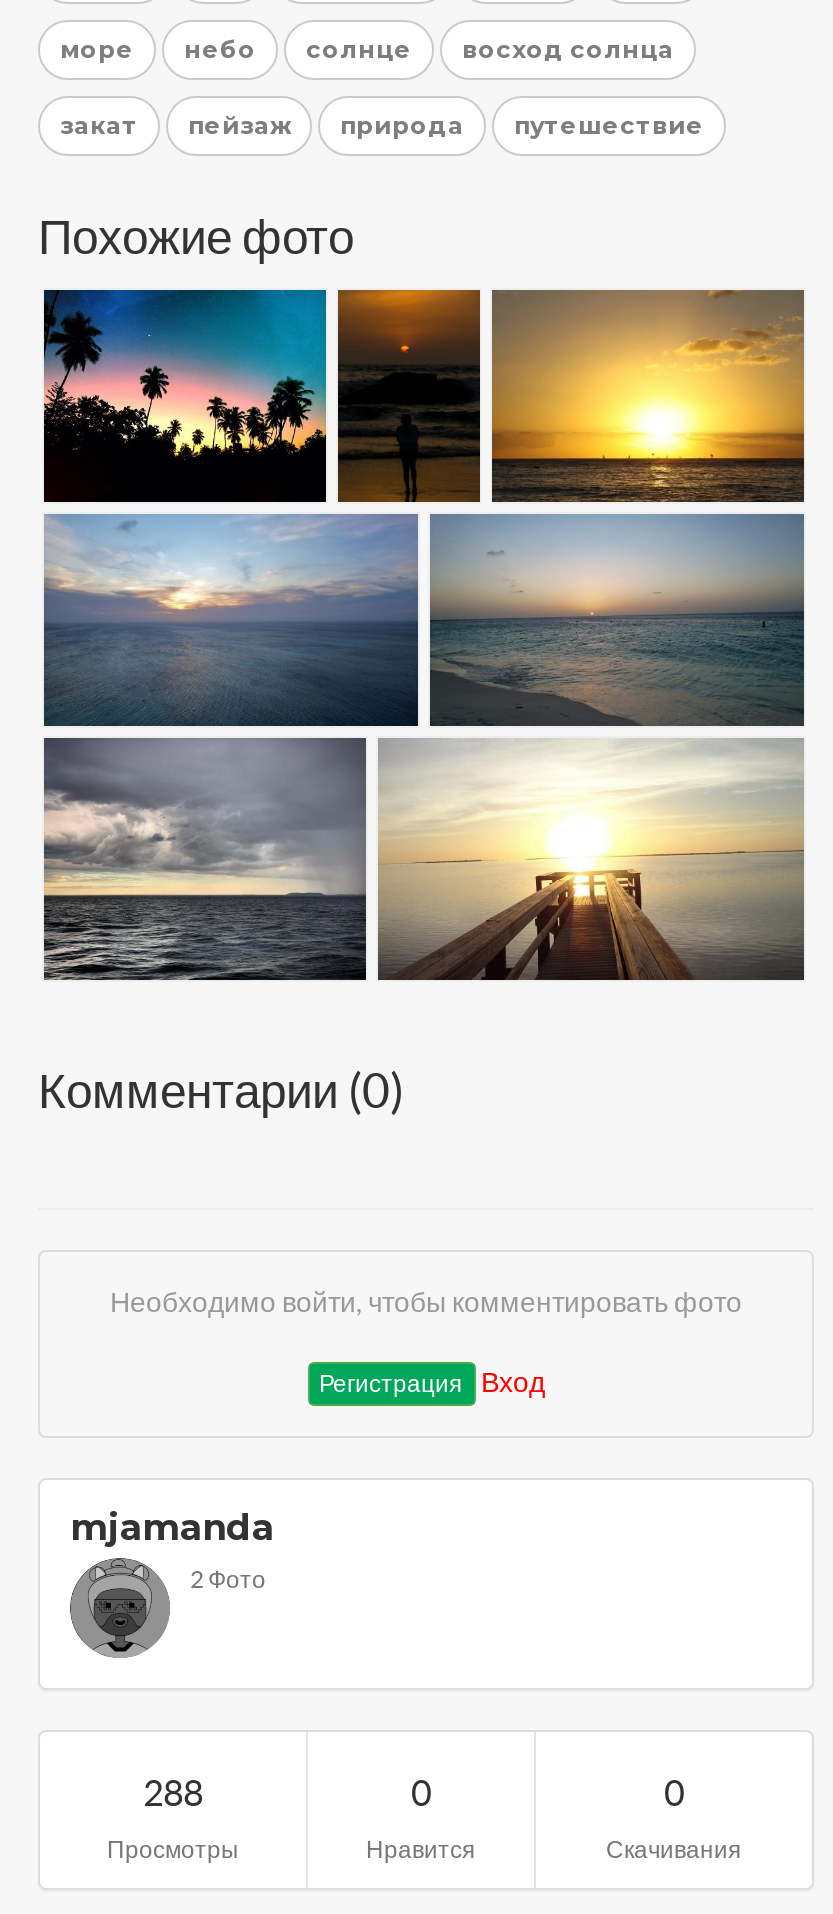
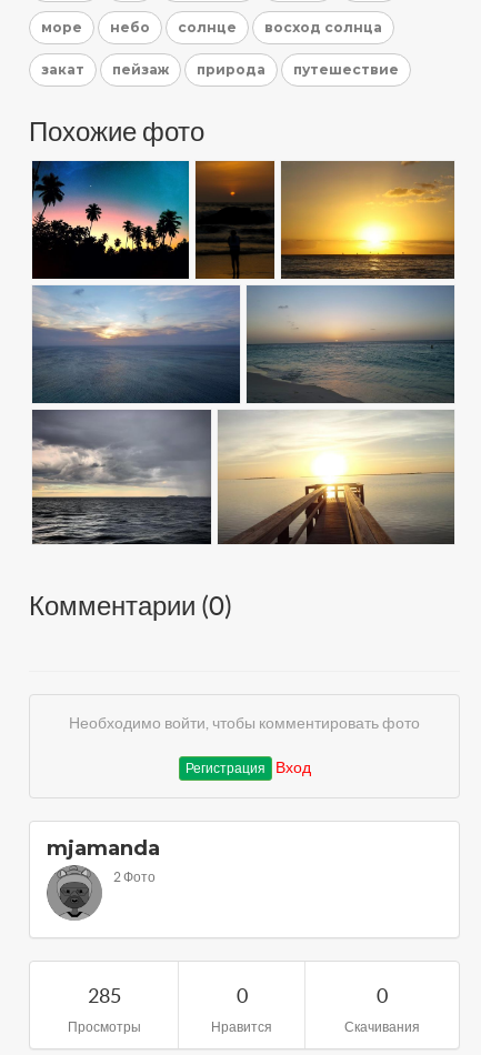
[143,1773,203,1815] 288 -> [87,984,121,1008] 285

